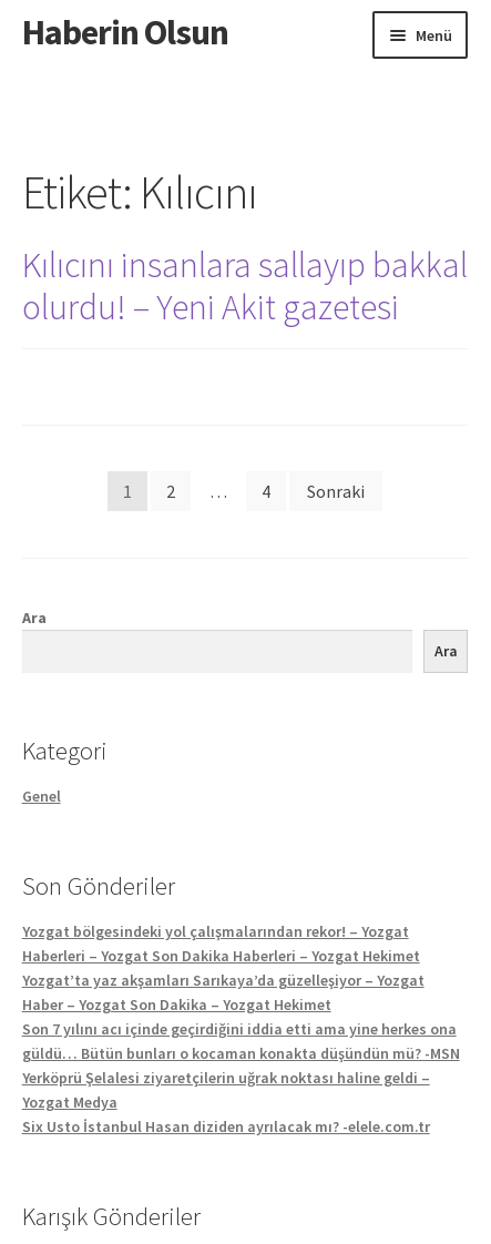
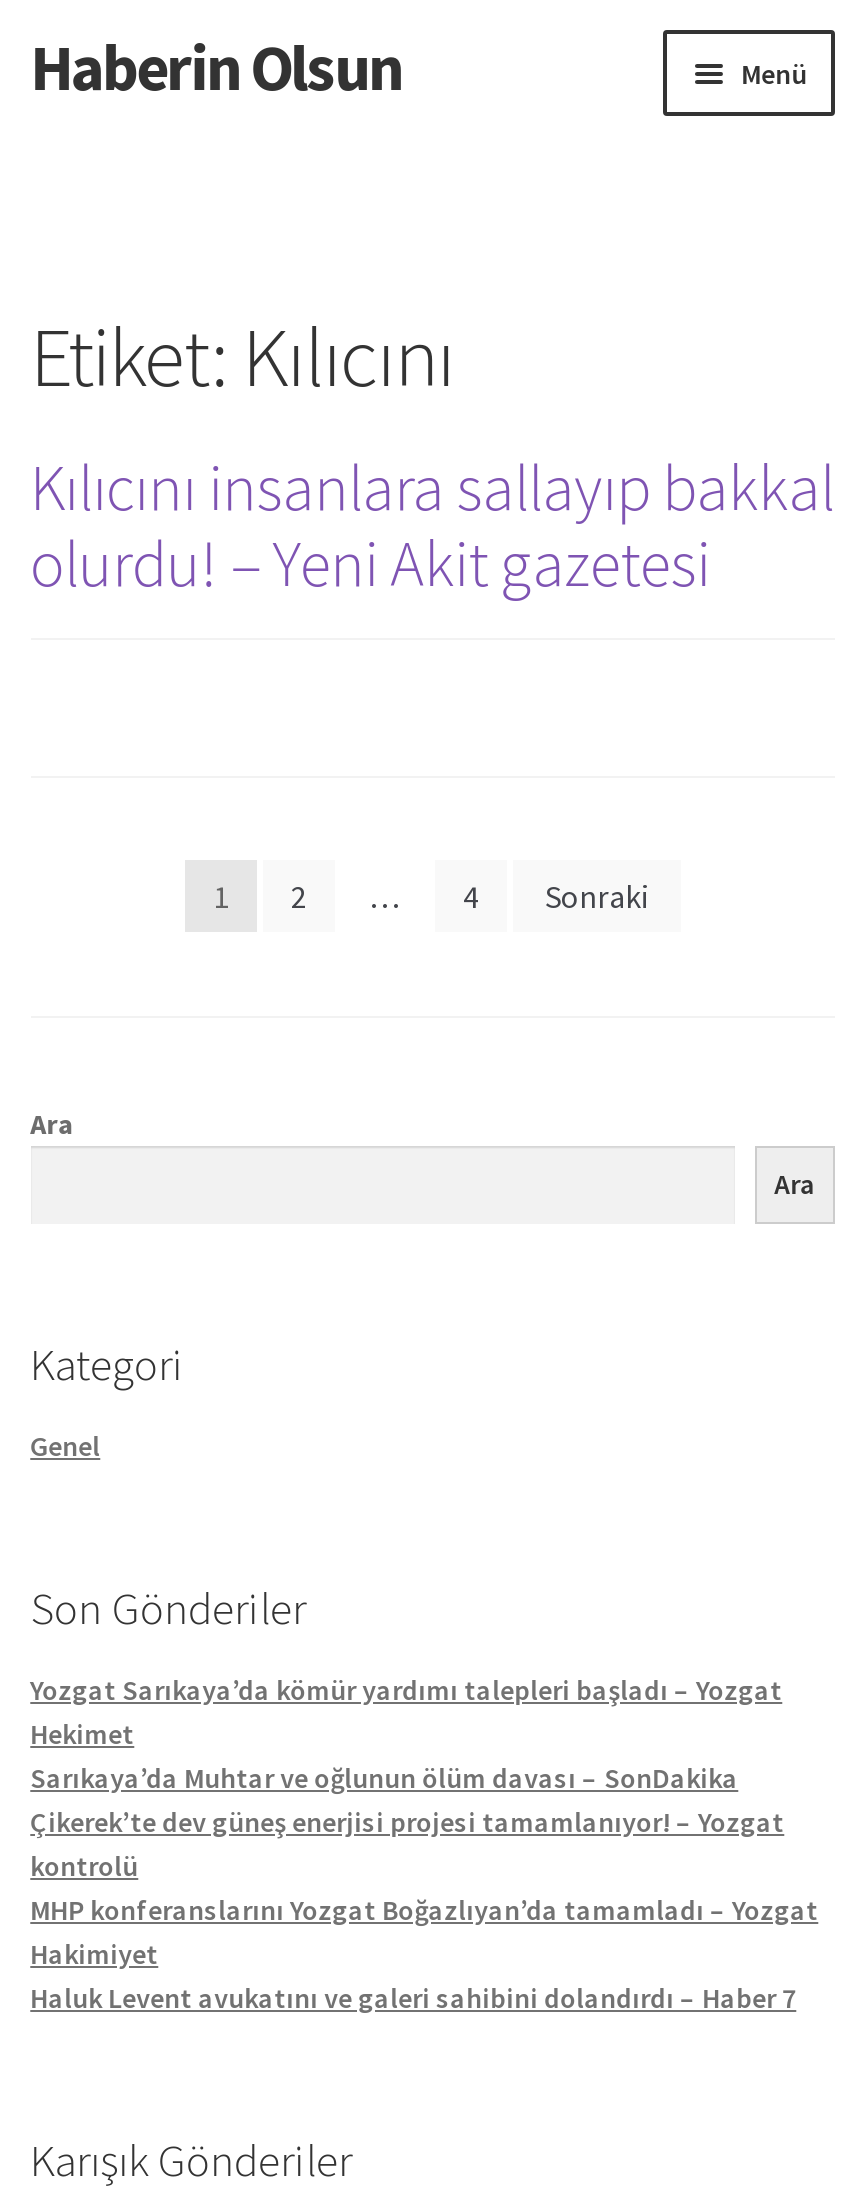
[22,922,460,1137] Yozgat bölgesindeki yol çalışmalarından rekor! – Yozgat | Haberleri – Yozgat Son Dakika Haberleri – Yozgat Hekimet | Yozgat’ta yaz akşamları Sarıkaya’da güzelleşiyor – Yozgat | Haber – Yozgat Son Dakika – Yozgat Hekimet | Son 7 yılını acı içinde geçirdiğini iddia etti ama yine herkes ona | güldü… Bütün bunları o kocaman konakta düşündün mü? -MSN | Yerköprü Şelalesi ziyaretçilerin uğrak noktası haline geldi – | Yozgat Medya | Six Usto İstanbul Hasan diziden ayrılacak mı? -elele.com.tr -> [30,1673,818,2017] Yozgat Sarıkaya’da kömür yardımı talepleri başladı – Yozgat | Hekimet | Sarıkaya’da Muhtar ve oğlunun ölüm davası – SonDakika | Çikerek’te dev güneş enerjisi projesi tamamlanıyor! – Yozgat | kontrolü | MHP konferanslarını Yozgat Boğazlıyan’da tamamladı – Yozgat | Hakimiyet | Haluk Levent avukatını ve galeri sahibini dolandırdı – Haber 7

